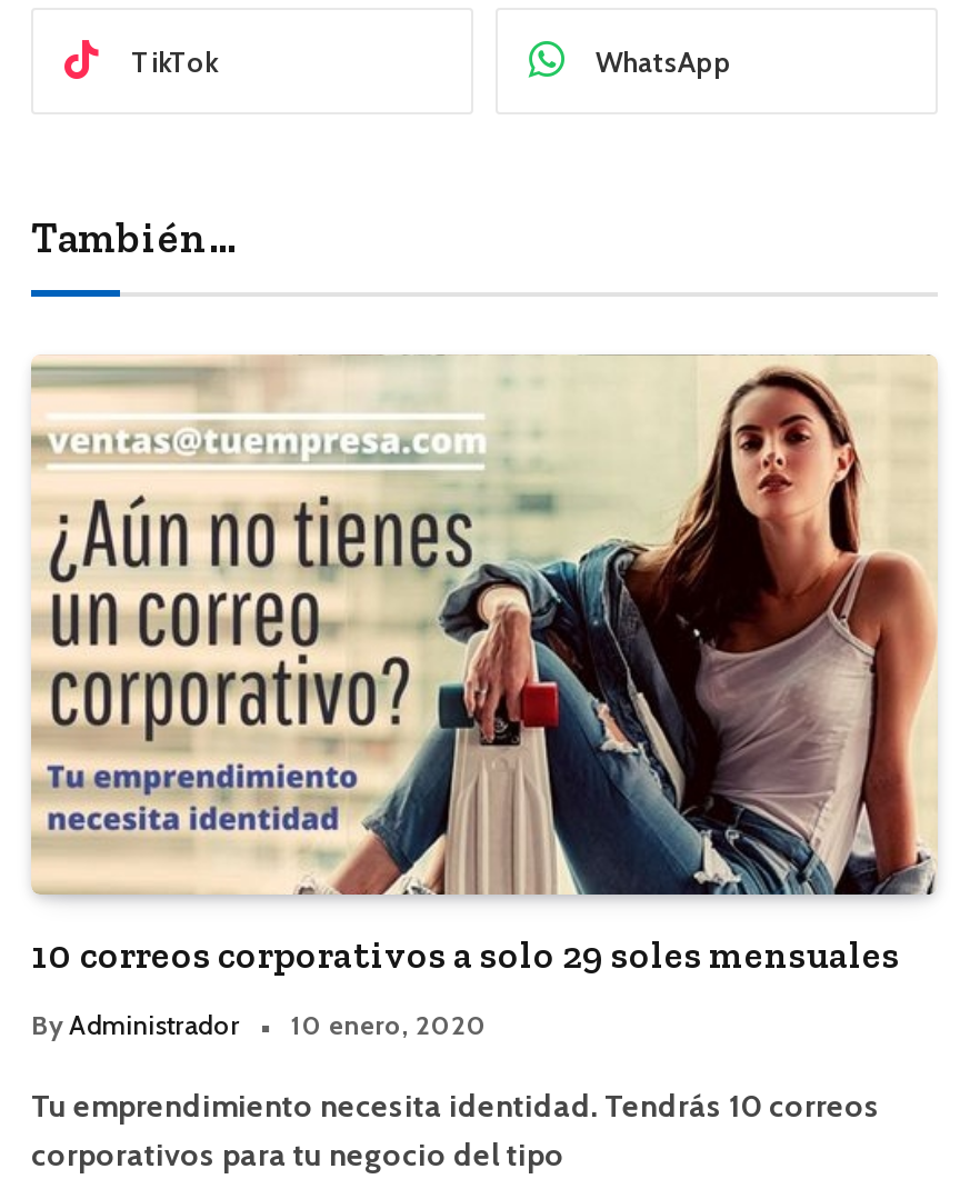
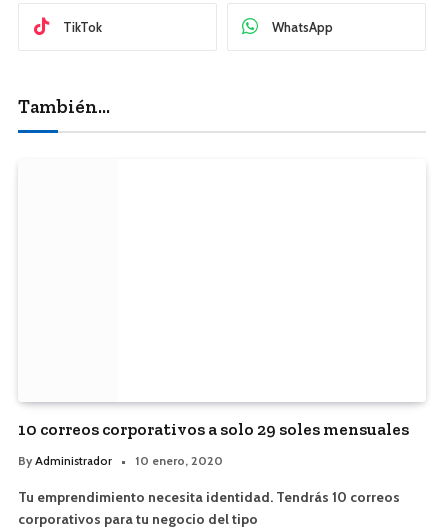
[29,354,938,897] [image] -> none

